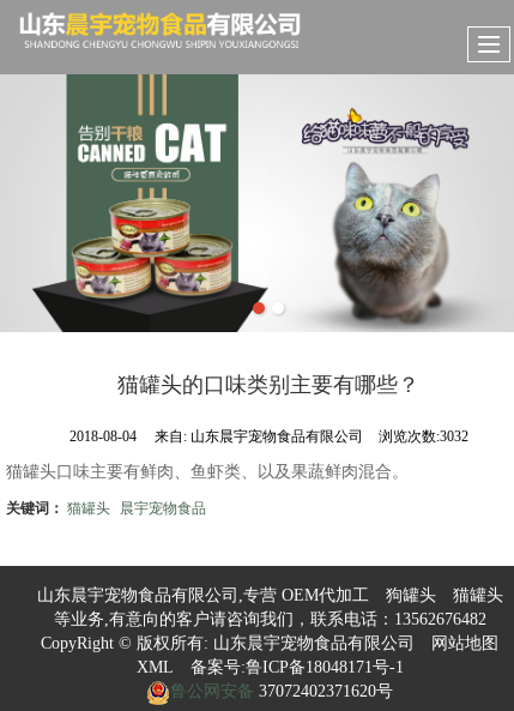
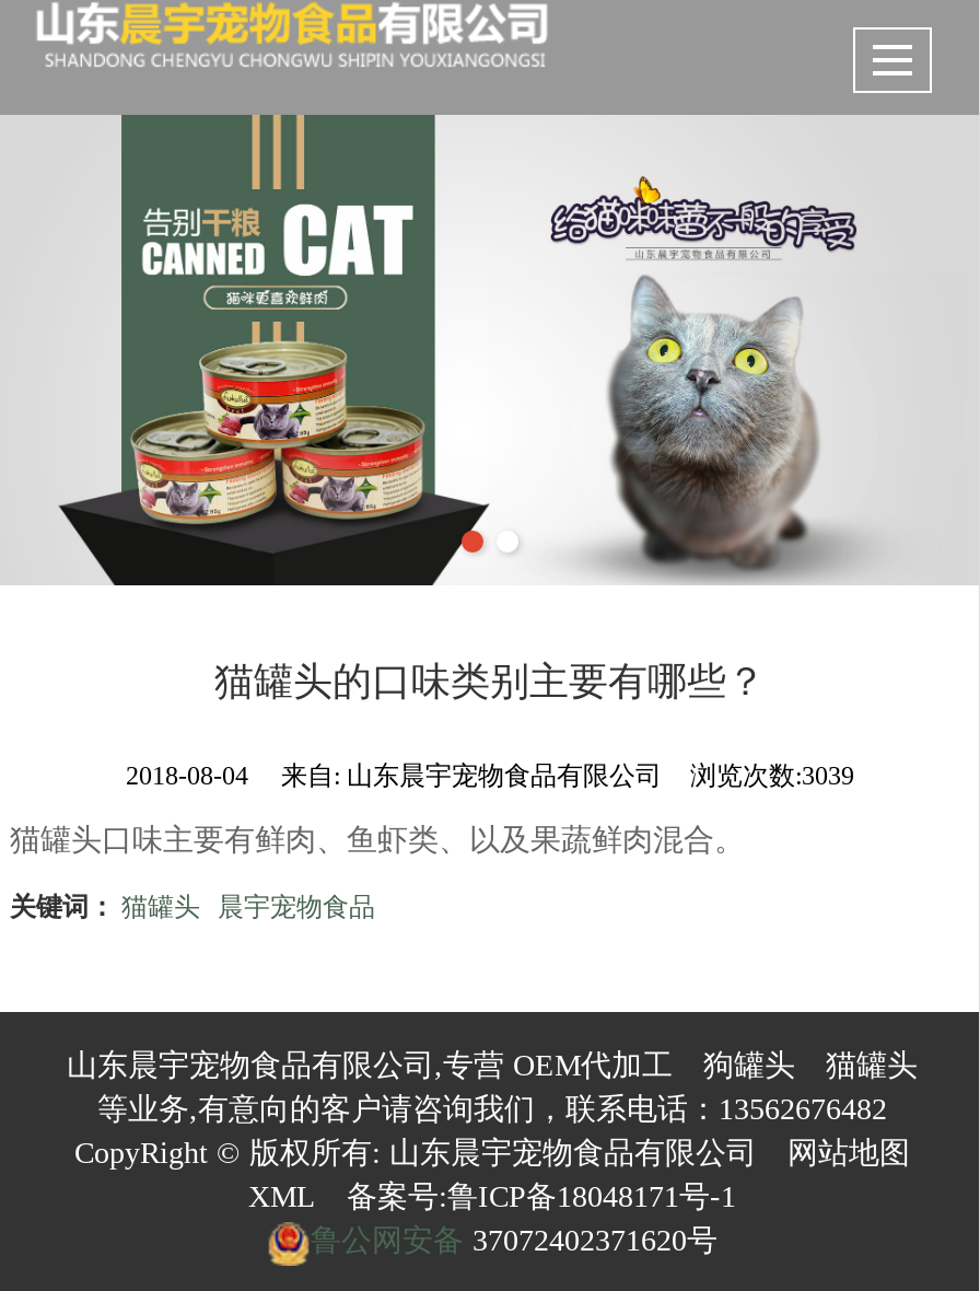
[69,429,468,445] 2018-08-04 来自:山东晨宇宠物食品有限公司 浏览次数:3032 -> [126,761,854,792] 2018-08-04 来自:山东晨宇宠物食品有限公司 浏览次数:3039

